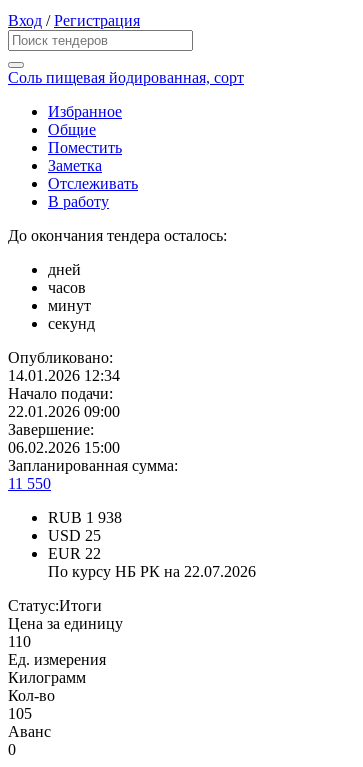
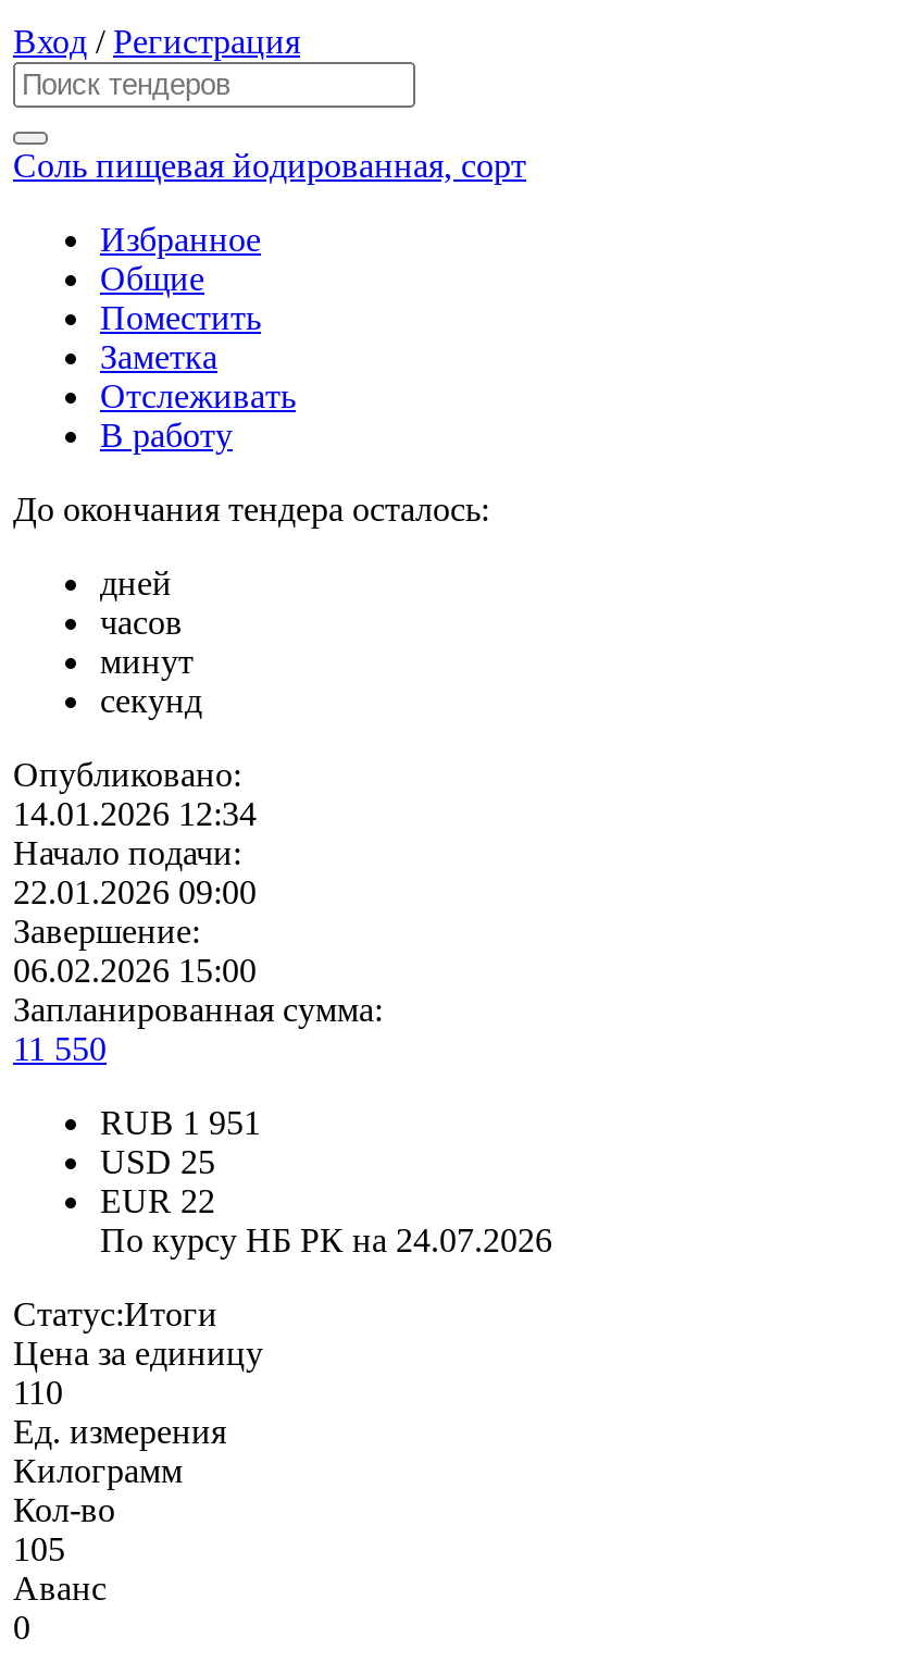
[48,509,122,526] RUB 1 938 -> [100,1104,261,1141] RUB 1 951
[48,563,256,580] По курсу НБ РК на 22.07.2026 -> [100,1222,552,1259] По курсу НБ РК на 24.07.2026

